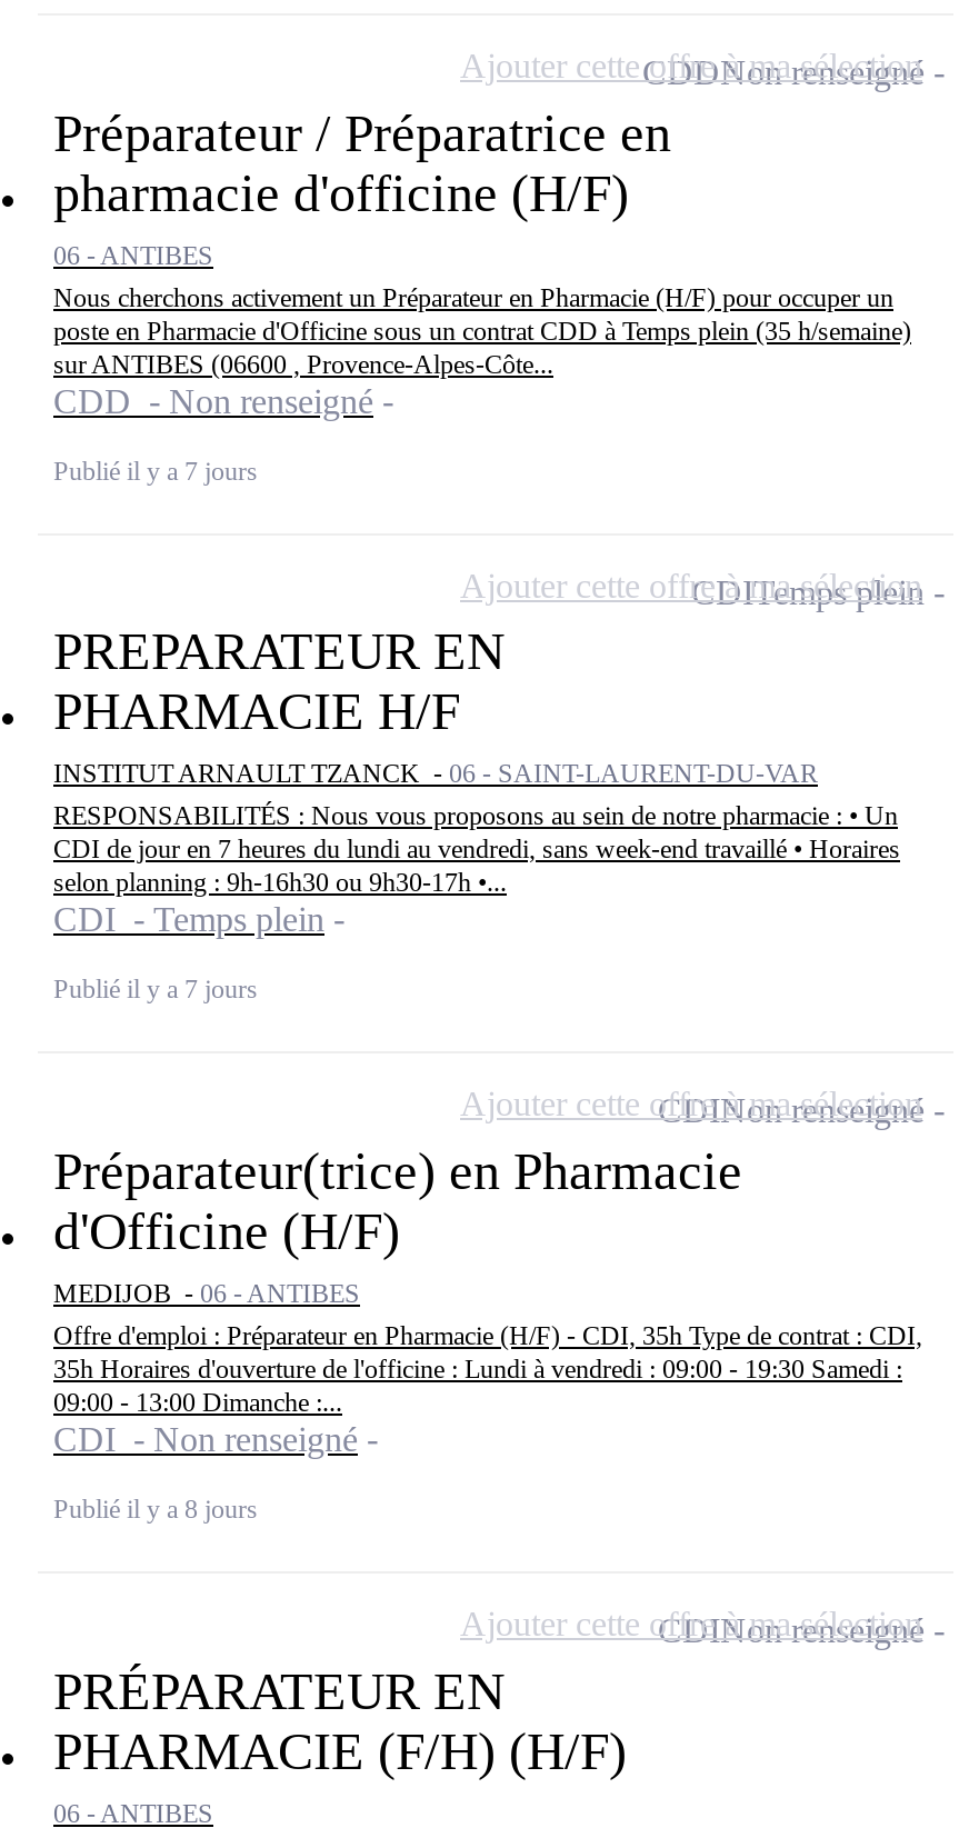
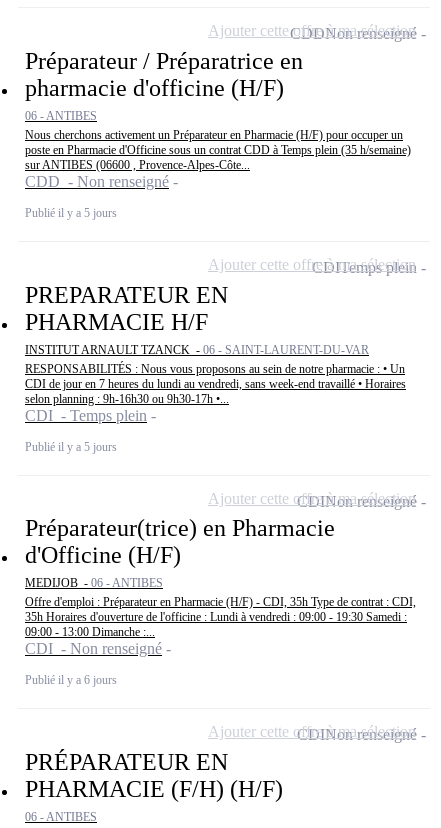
[53,455,258,486] Publié il y a 7 jours -> [25,206,117,220] Publié il y a 5 jours
[53,975,258,1006] Publié il y a 7 jours -> [25,439,117,453] Publié il y a 5 jours
[53,1494,258,1526] Publié il y a 8 jours -> [25,673,117,687] Publié il y a 6 jours

